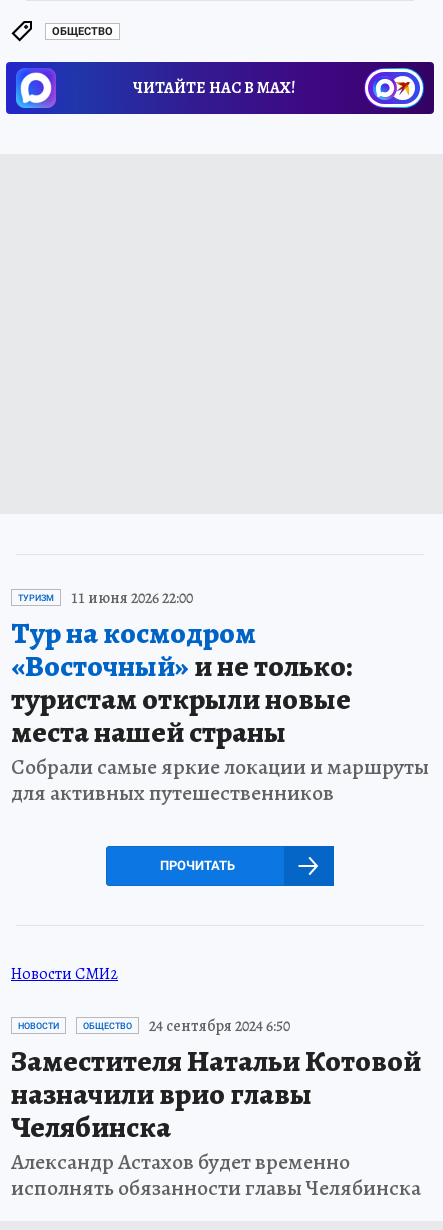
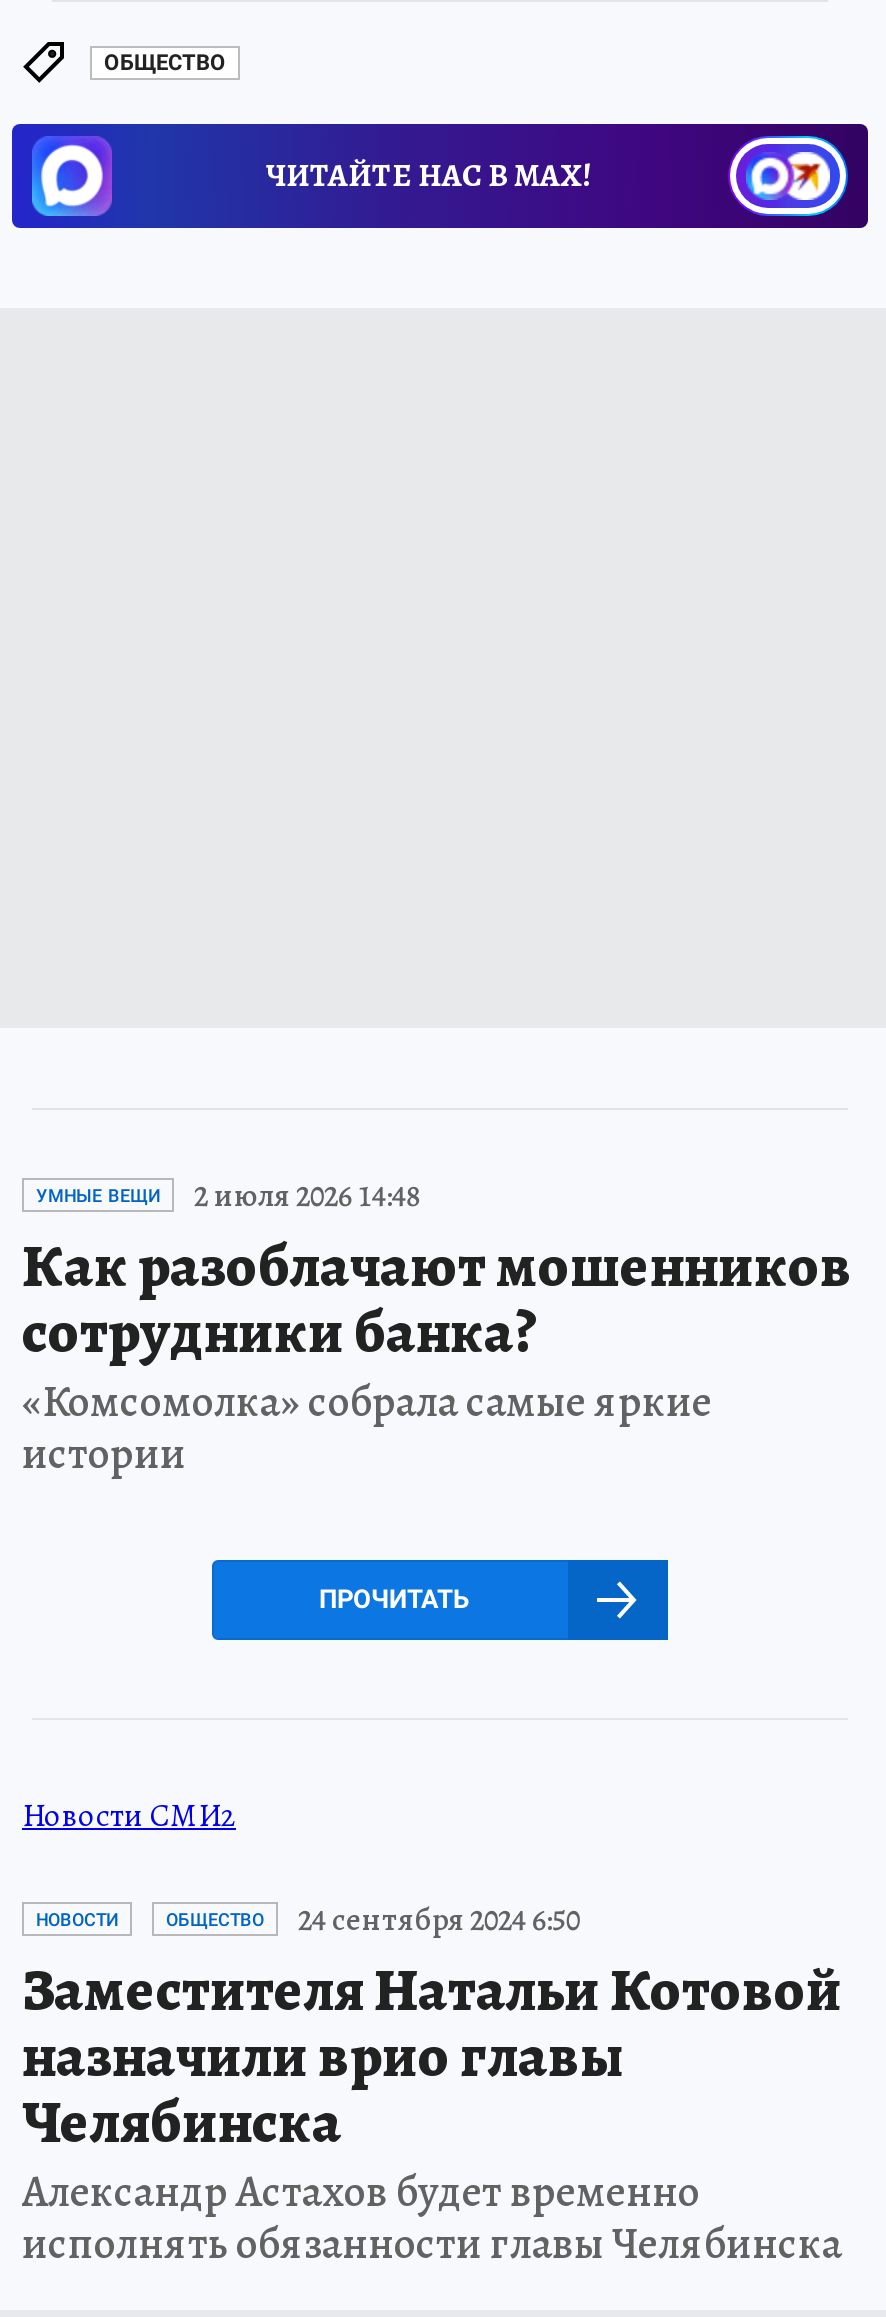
[11,586,429,807] ТУРИЗМ | 11 июня 2026 22:00 | Тур на космодром | «Восточный»и не только: | туристам открыли новые | места нашей страны | Собрали самые яркие локации и маршруты | для активных путешественников -> [22,1173,852,1483] УМНЫЕ ВЕЩИ | 2 июля 2026 14:48 | Как разоблачают мошенников | сотрудники банка? | «Комсомолка» собрала самые яркие | истории

